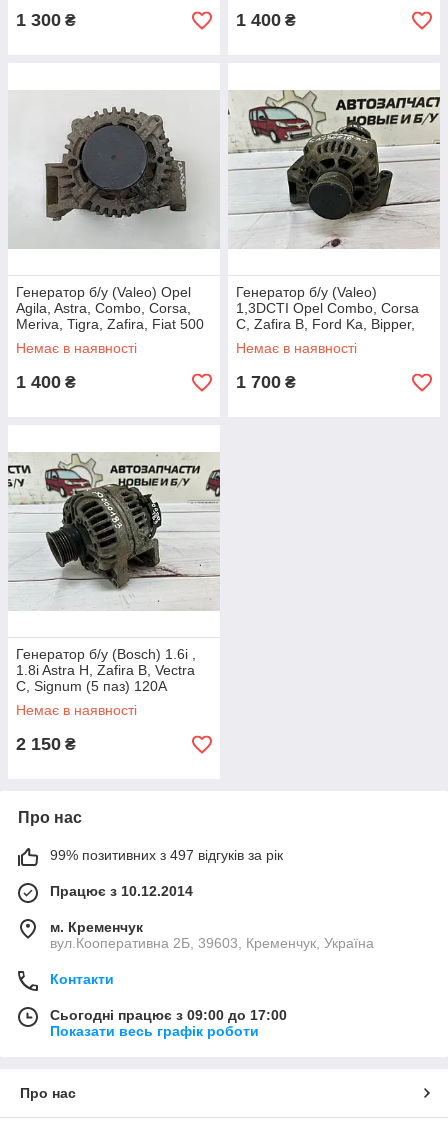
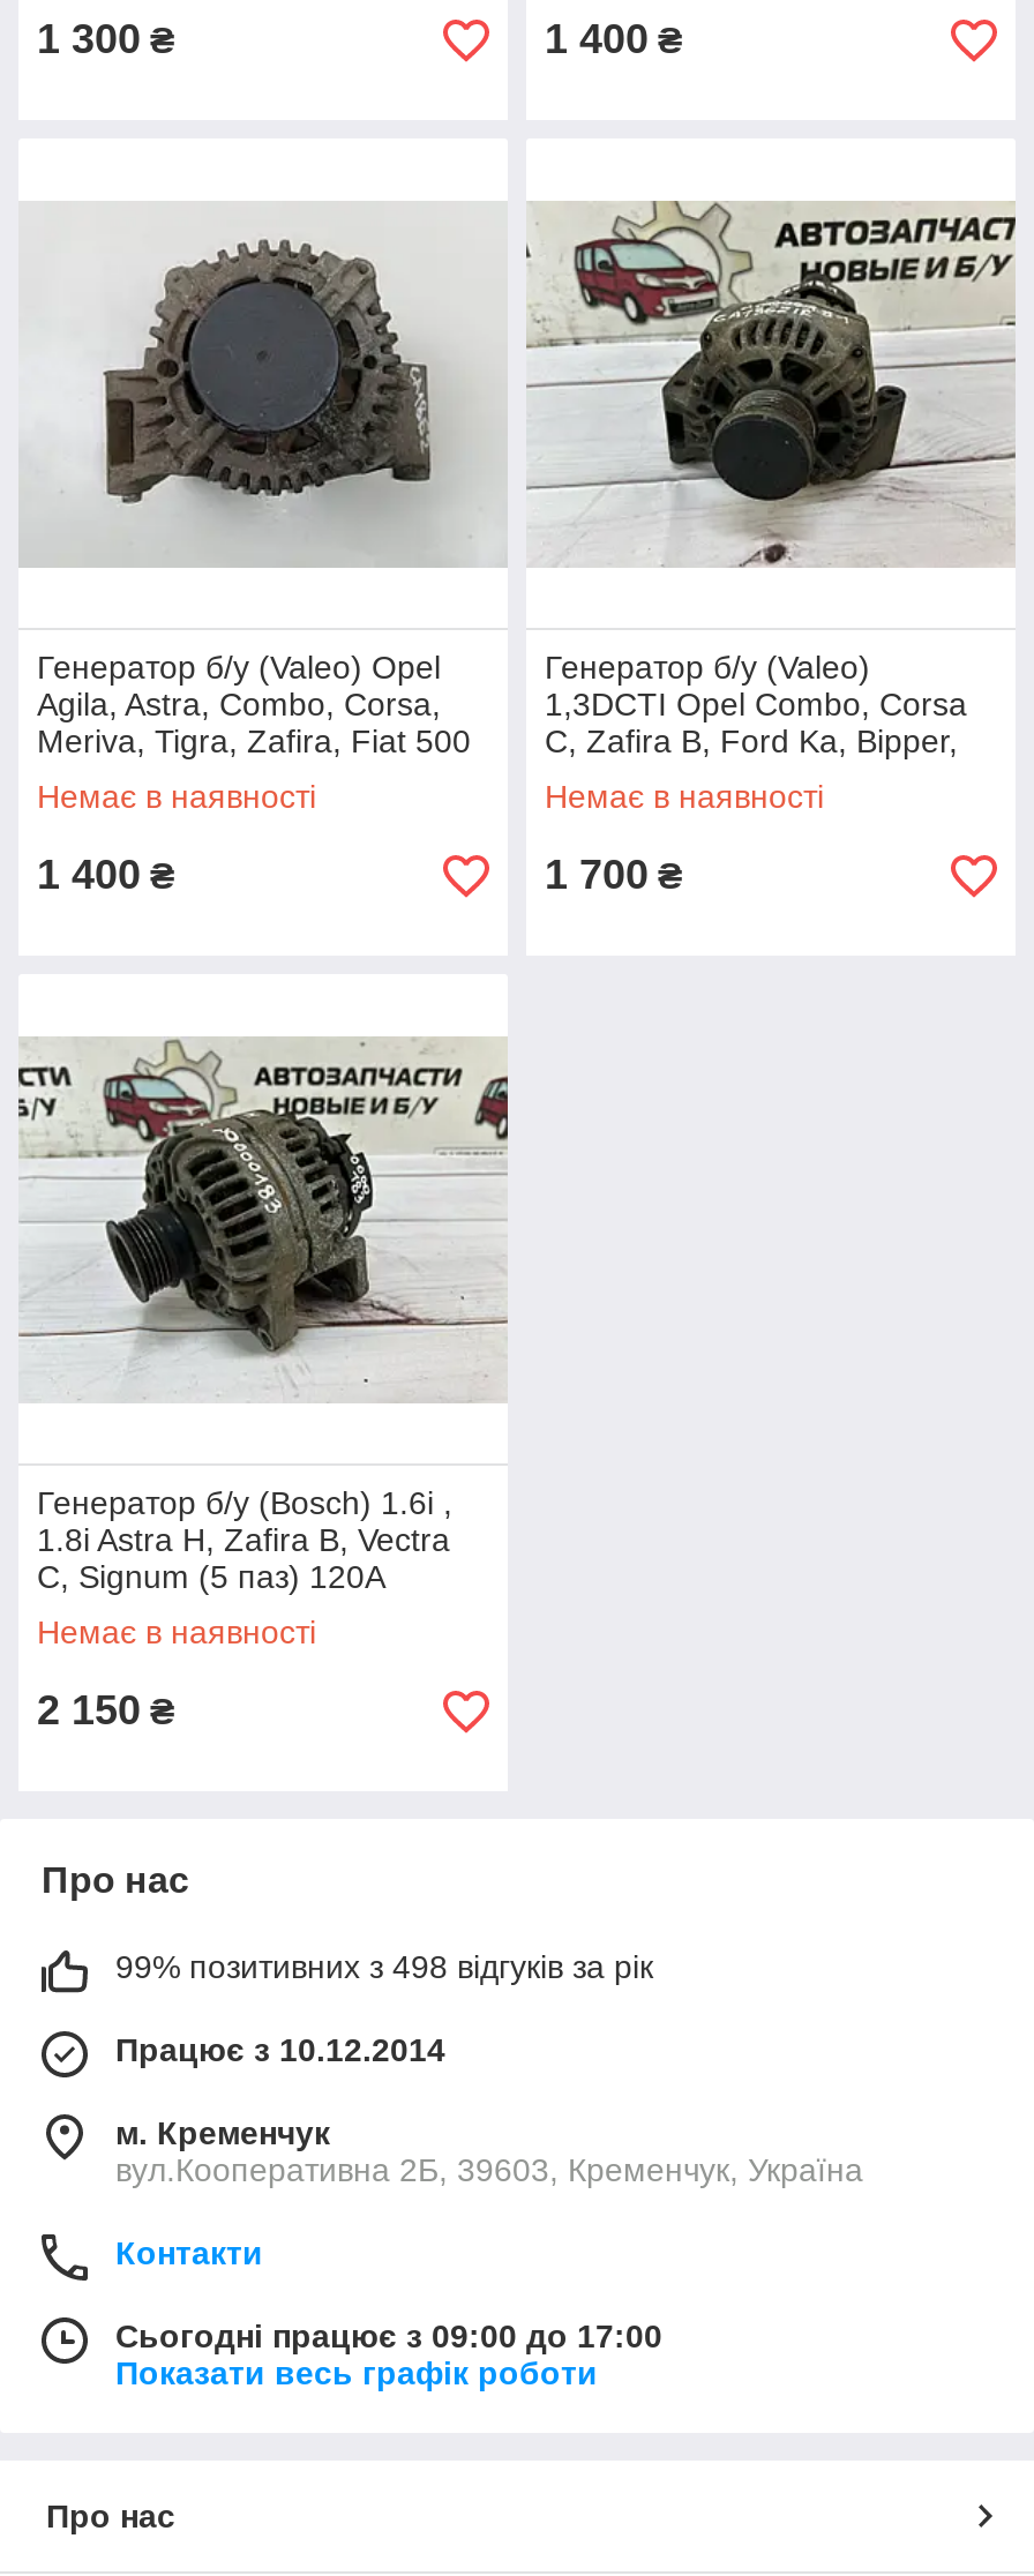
[50,847,283,863] 99% позитивних з 497 відгуків за рік -> [115,1948,653,1985] 99% позитивних з 498 відгуків за рік

